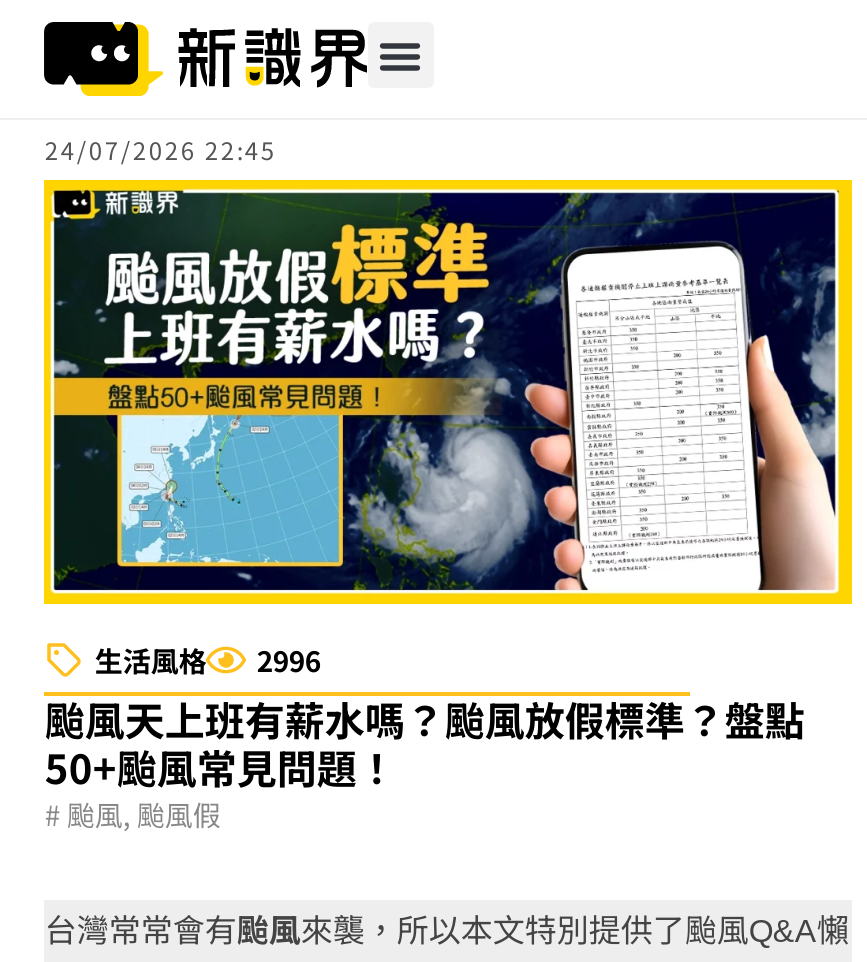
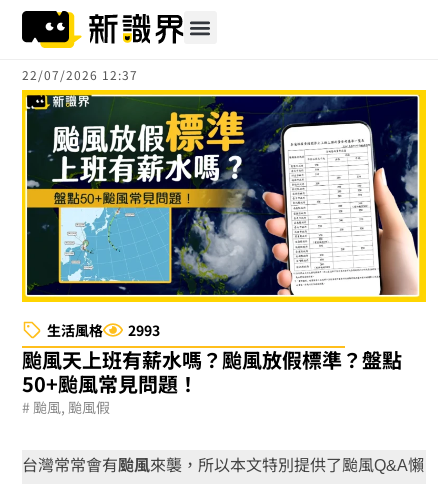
[45,132,277,166] 24/07/2026 22:45 -> [22,66,138,83] 22/07/2026 12:37
[95,640,321,680] 生活風格 2996 -> [47,320,160,340] 生活風格 2993

